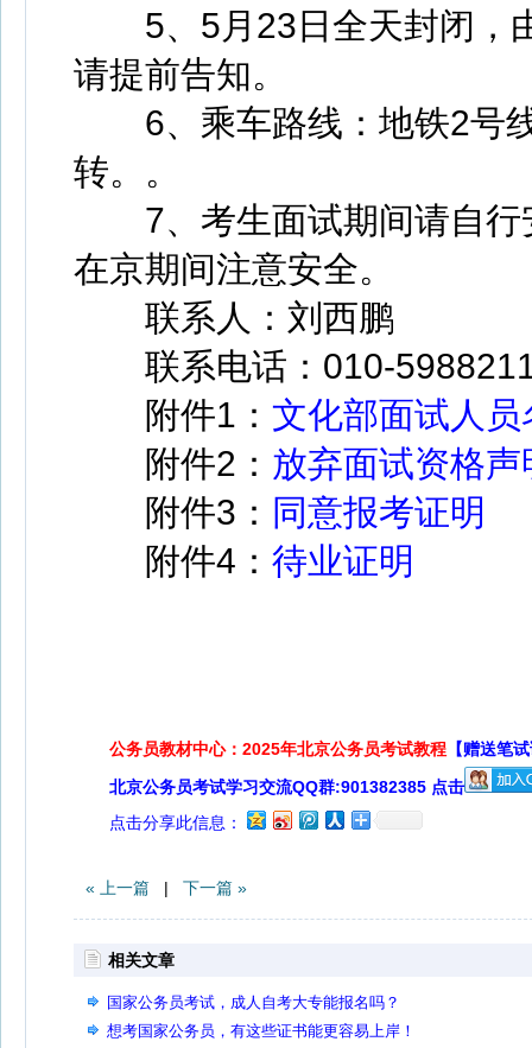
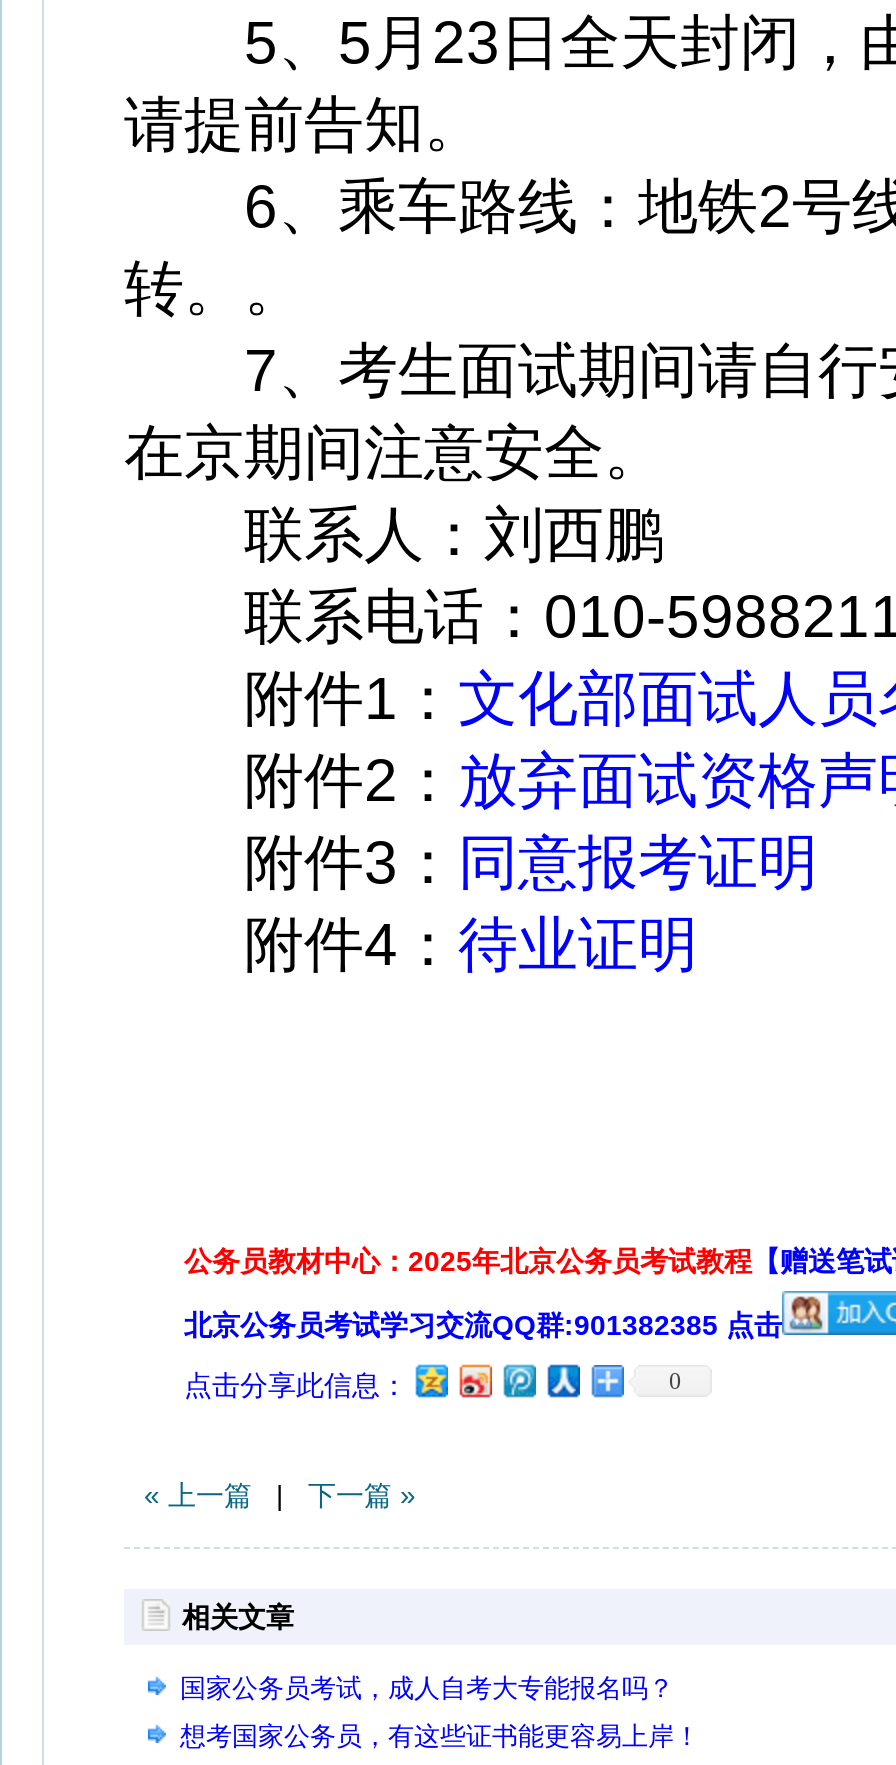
none -> [669,1367,681,1395] 0

